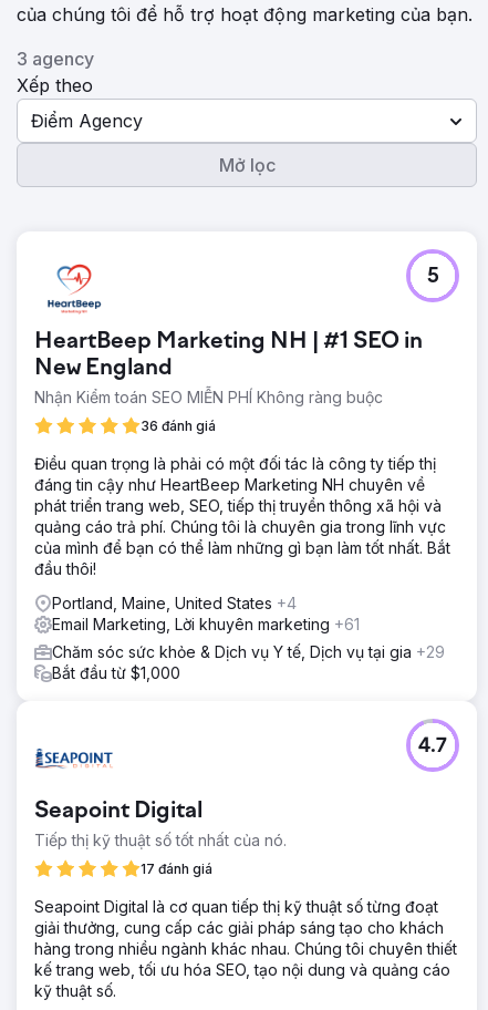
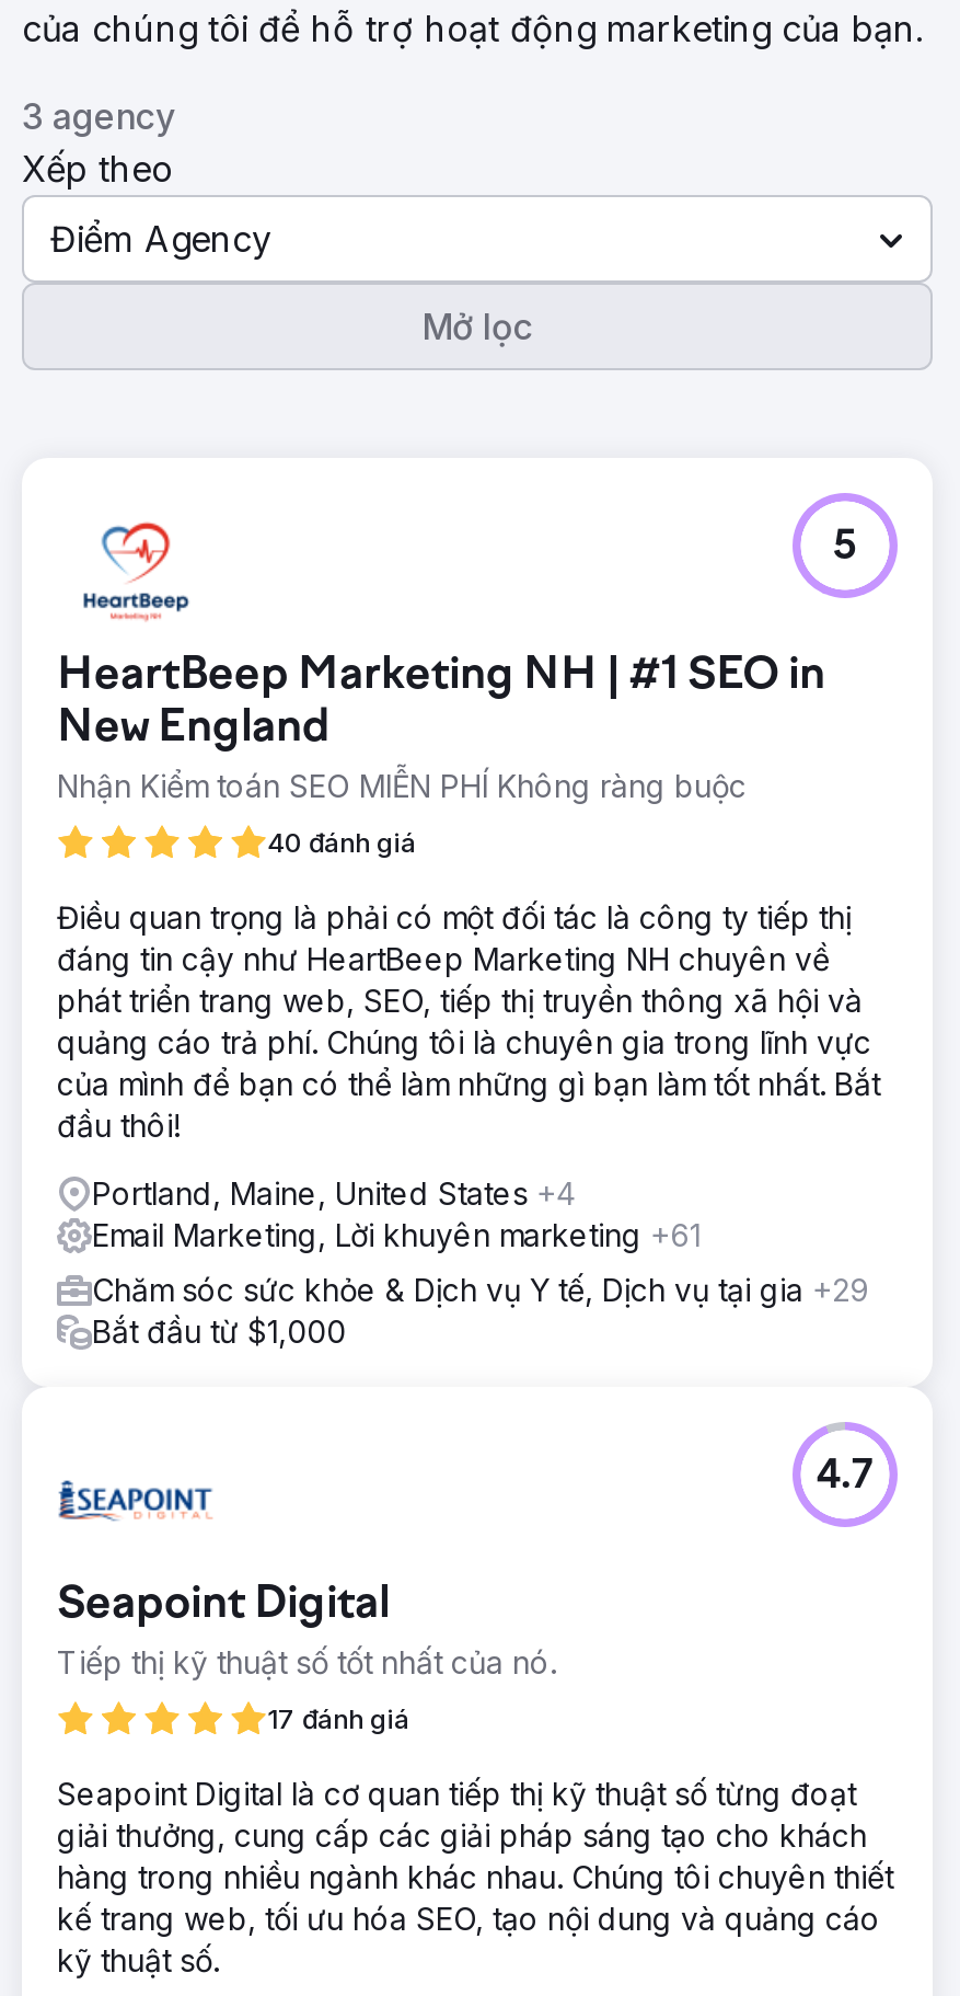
[141,418,216,434] 36 đánh giá -> [267,826,416,859] 40 đánh giá

